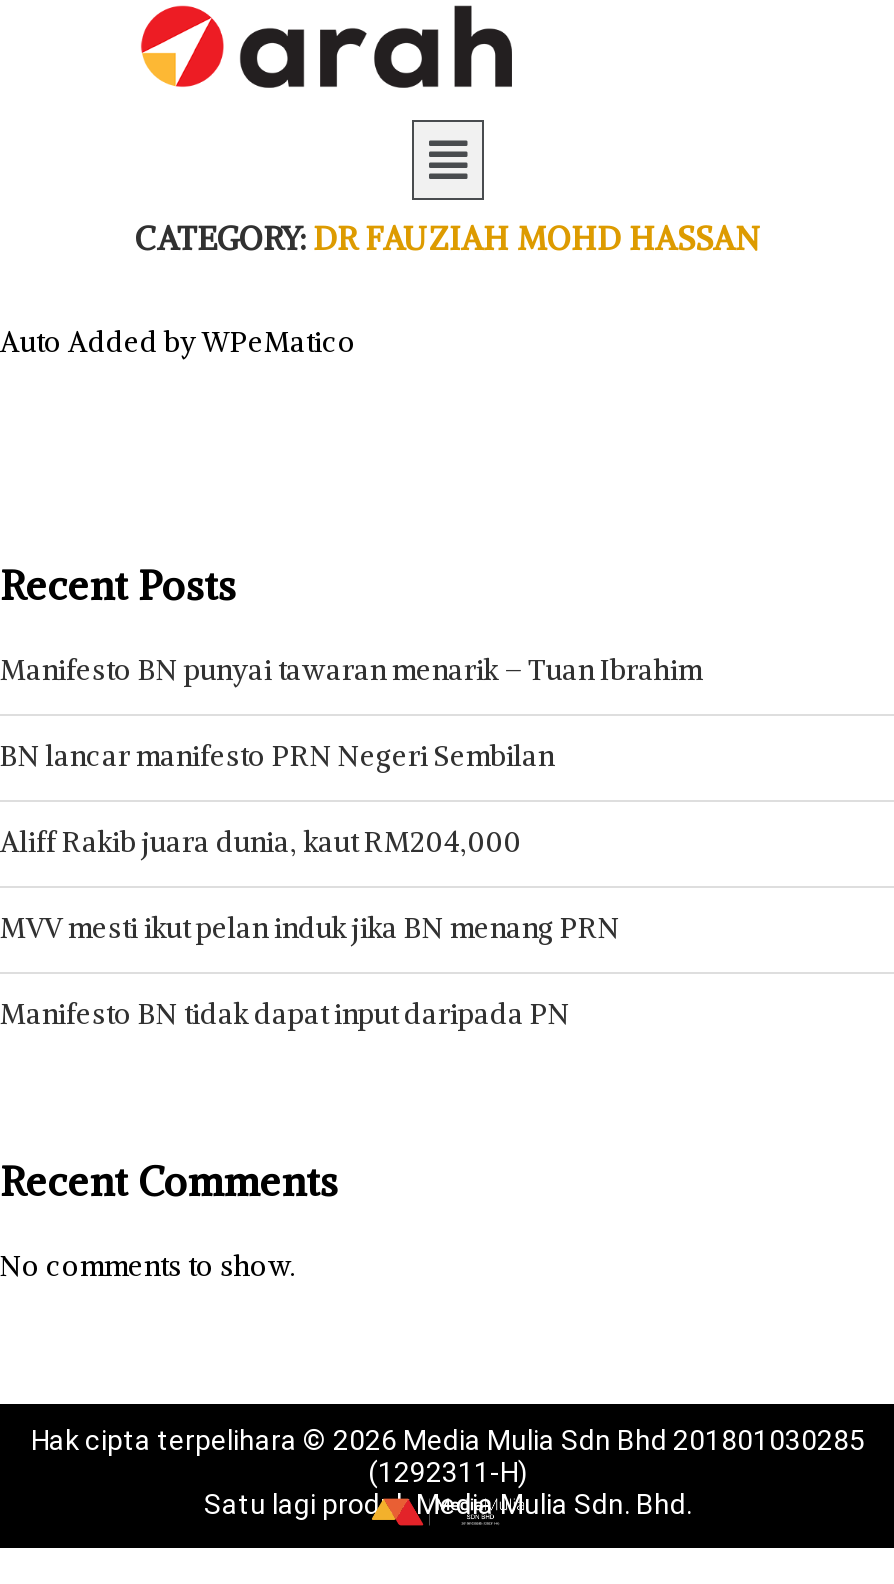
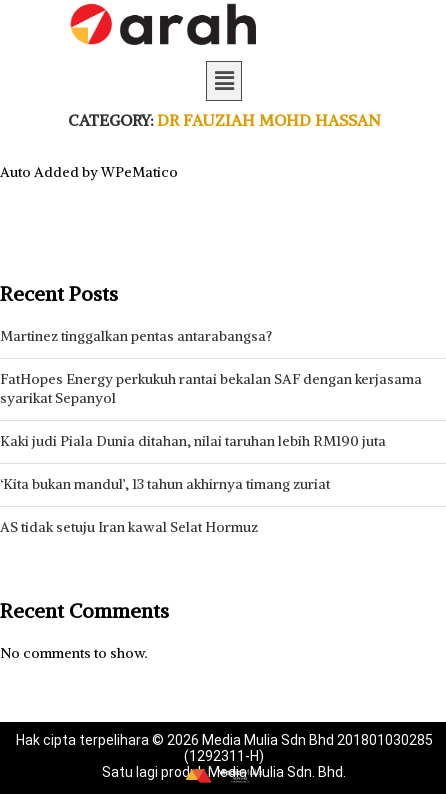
[0,652,702,688] Manifesto BN punyai tawaran menarik – Tuan Ibrahim -> [0,327,272,345] Martinez tinggalkan pentas antarabangsa?
[0,738,554,774] BN lancar manifesto PRN Negeri Sembilan -> [0,370,422,407] FatHopes Energy perkukuh rantai bekalan SAF dengan kerjasama | syarikat Sepanyol
[0,824,522,860] Aliff Rakib juara dunia, kaut RM204,000 -> [0,432,386,450] Kaki judi Piala Dunia ditahan, nilai taruhan lebih RM190 juta
[0,910,620,946] MVV mesti ikut pelan induk jika BN menang PRN -> [0,475,330,493] ‘Kita bukan mandul’, 13 tahun akhirnya timang zuriat
[0,996,570,1032] Manifesto BN tidak dapat input daripada PN -> [0,518,258,536] AS tidak setuju Iran kawal Selat Hormuz

